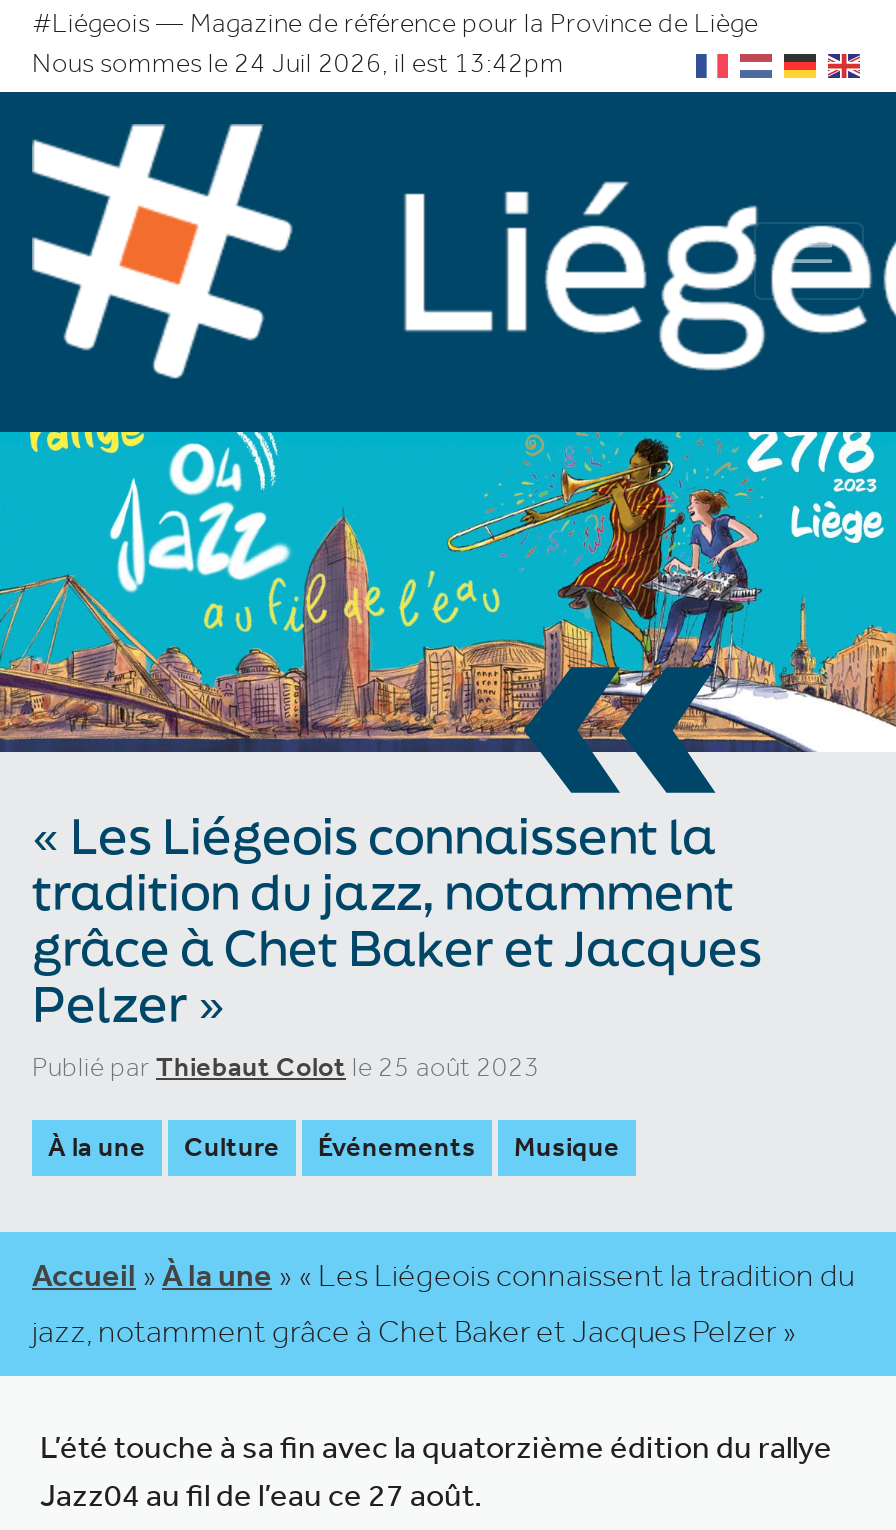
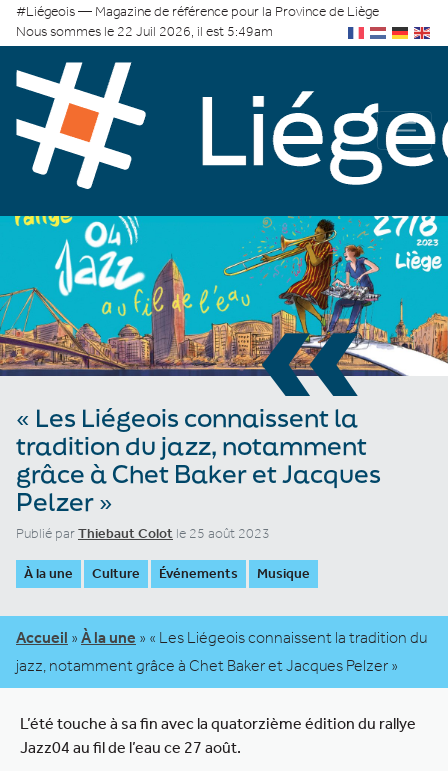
[32,46,564,80] Nous sommes le 24 Juil 2026, il est 13:42pm -> [16,23,273,40] Nous sommes le 22 Juil 2026, il est 5:49am

